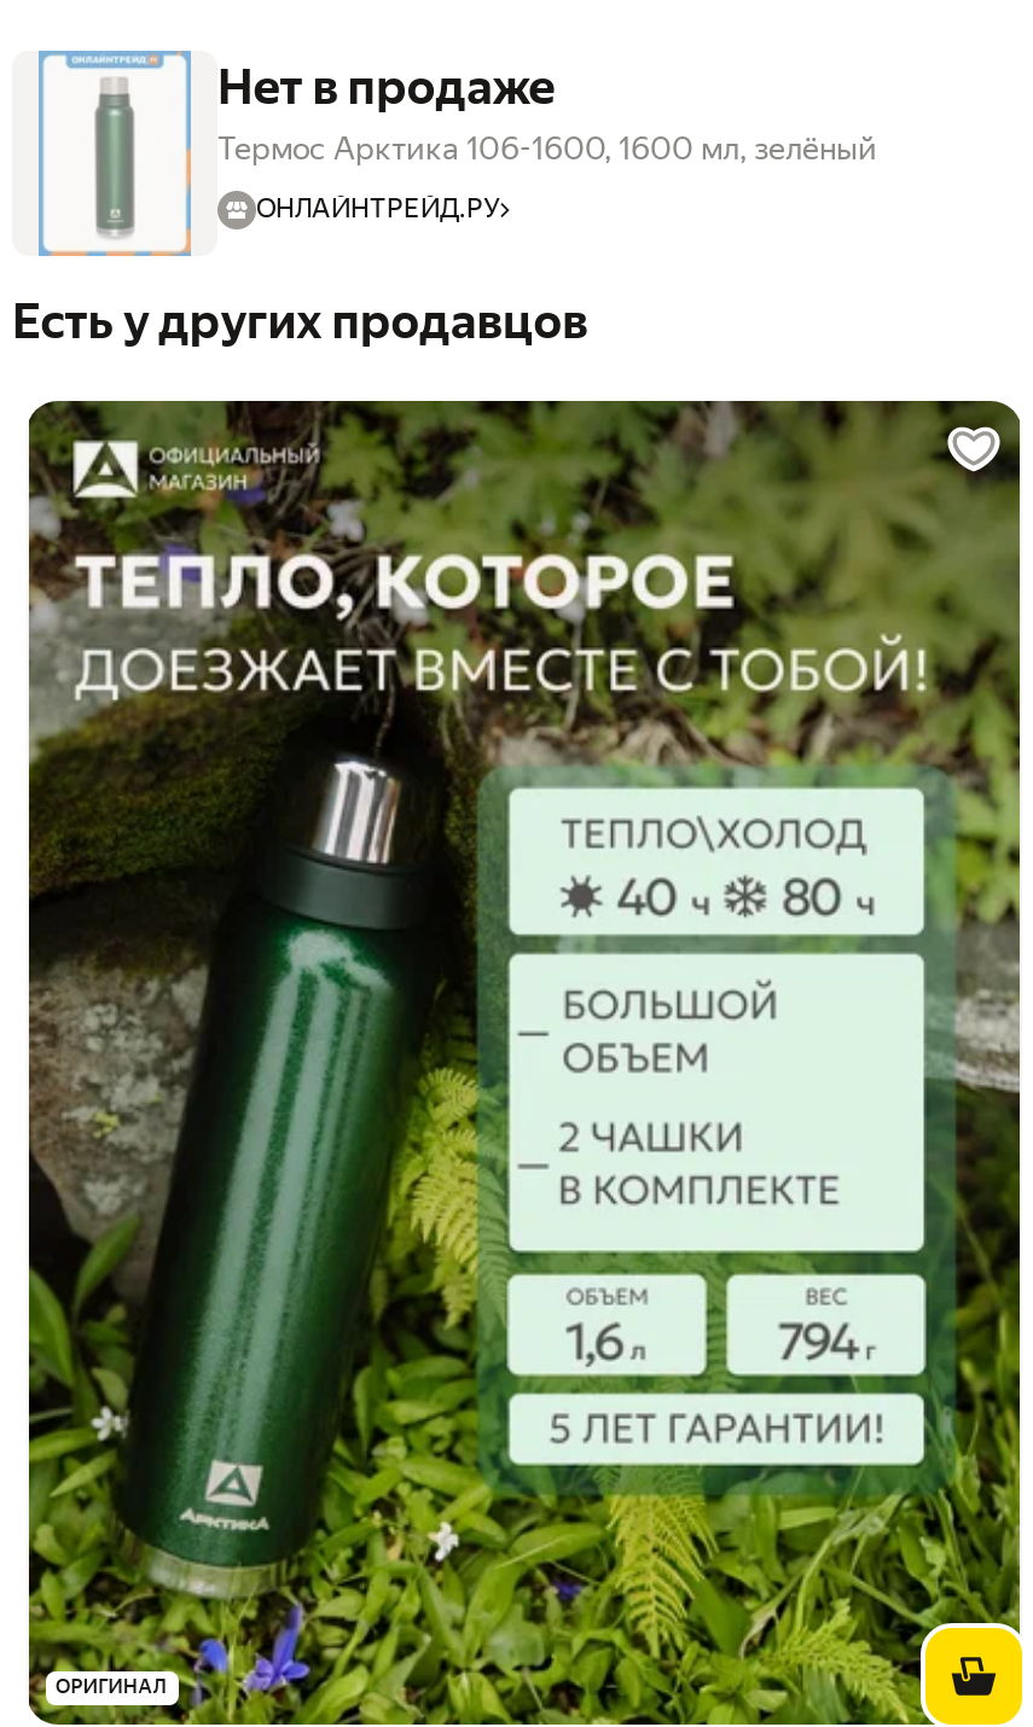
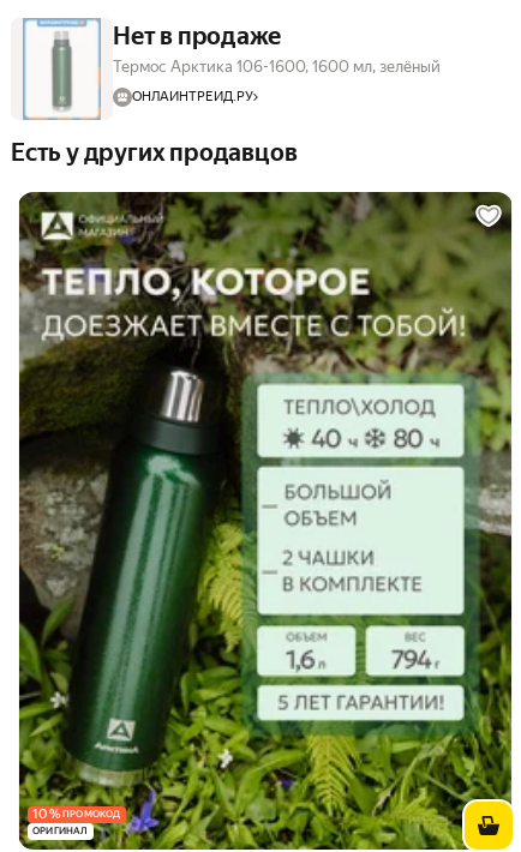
none -> [32,807,121,822] 10%ПРОМОКОД

